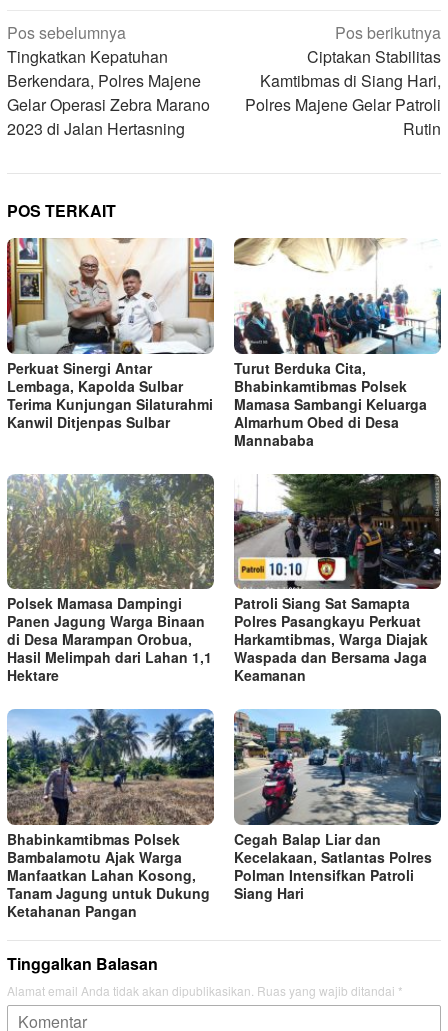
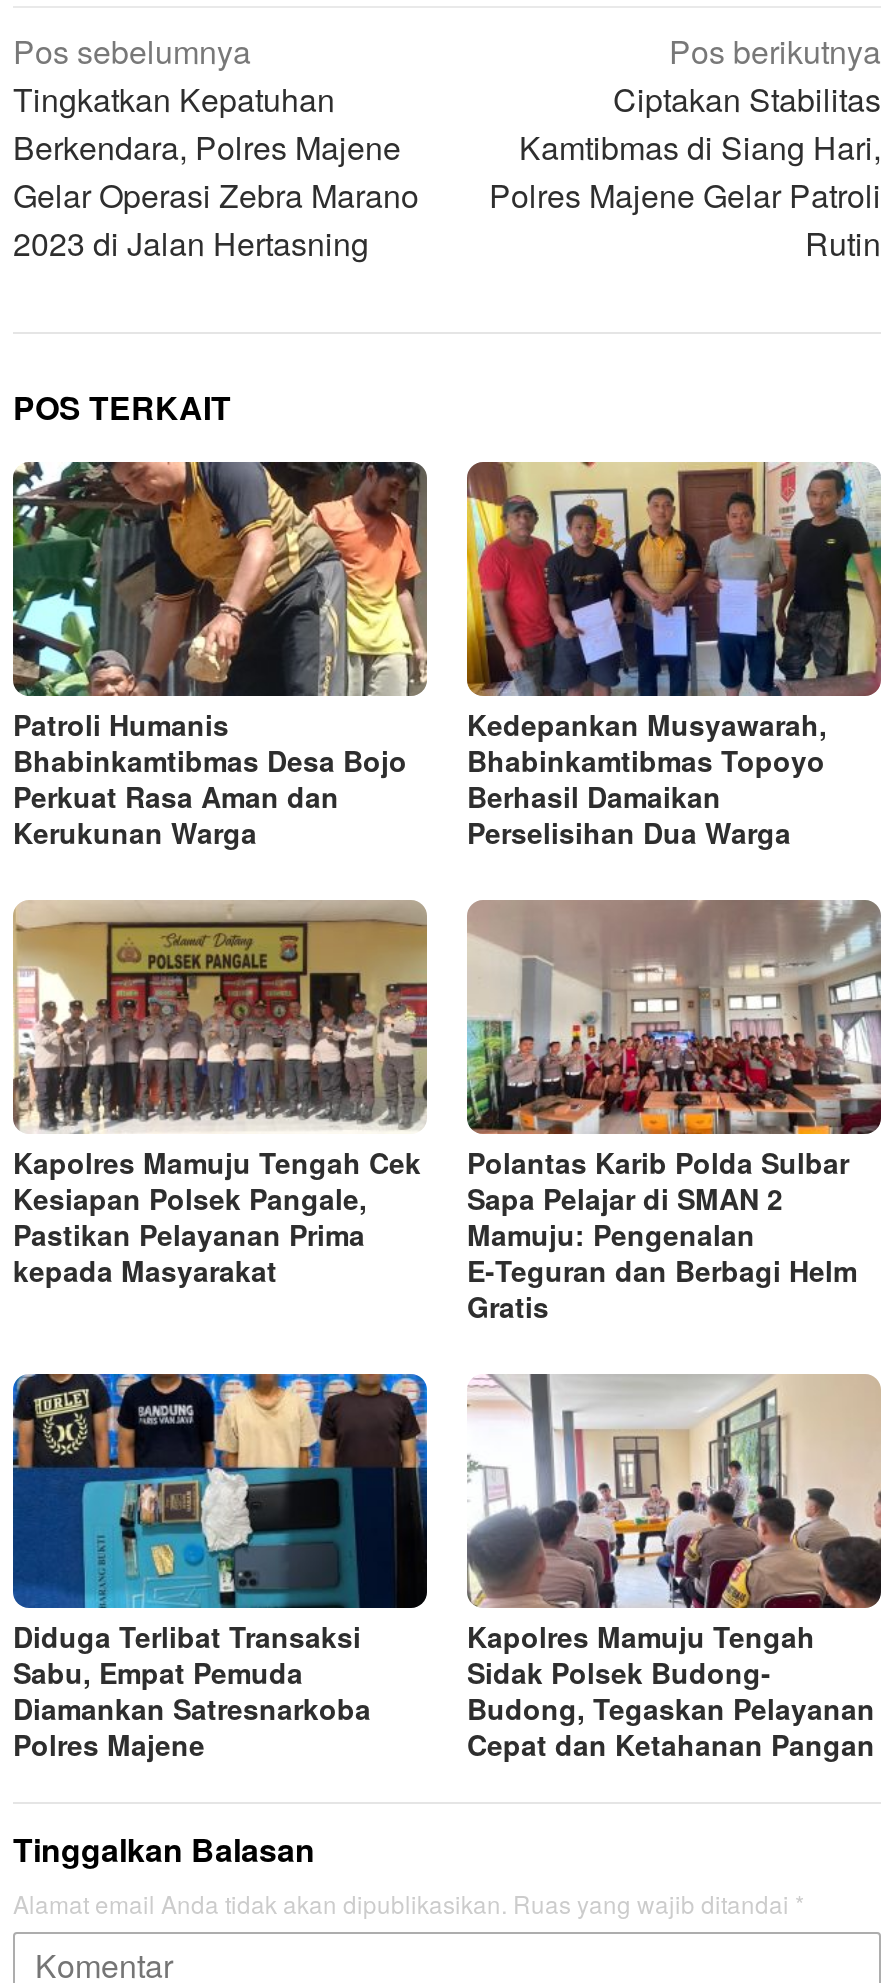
[6,237,214,431] [image] | Perkuat Sinergi Antar | Lembaga, Kapolda Sulbar | Terima Kunjungan Silaturahmi | Kanwil Ditjenpas Sulbar -> [11,460,427,852] [image] | Patroli Humanis | Bhabinkamtibmas Desa Bojo | Perkuat Rasa Aman dan | Kerukunan Warga
[233,238,442,449] [image] | Turut Berduka Cita, | Bhabinkamtibmas Polsek | Mamasa Sambangi Keluarga | Almarhum Obed di Desa | Mannababa -> [465,460,883,852] [image] | Kedepankan Musyawarah, | Bhabinkamtibmas Topoyo | Berhasil Damaikan | Perselisihan Dua Warga
[7,473,214,685] [image] | Polsek Mamasa Dampingi | Panen Jagung Warga Binaan | di Desa Marampan Orobua, | Hasil Melimpah dari Lahan 1,1 | Hektare -> [13,898,427,1290] [image] | Kapolres Mamuju Tengah Cek | Kesiapan Polsek Pangale, | Pastikan Pelayanan Prima | kepada Masyarakat
[233,473,441,685] [image] | Patroli Siang Sat Samapta | Polres Pasangkayu Perkuat | Harkamtibmas, Warga Diajak | Waspada dan Bersama Jaga | Keamanan -> [467,898,883,1326] [image] | Polantas Karib Polda Sulbar | Sapa Pelajar di SMAN 2 | Mamuju: Pengenalan | E‑Teguran dan Berbagi Helm | Gratis
[6,708,215,921] [image] | Bhabinkamtibmas Polsek | Bambalamotu Ajak Warga | Manfaatkan Lahan Kosong, | Tanam Jagung untuk Dukung | Ketahanan Pangan -> [13,1372,429,1765] [image] | Diduga Terlibat Transaksi | Sabu, Empat Pemuda | Diamankan Satresnarkoba | Polres Majene
[233,708,442,903] [image] | Cegah Balap Liar dan | Kecelakaan, Satlantas Polres | Polman Intensifkan Patroli | Siang Hari -> [467,1372,881,1765] [image] | Kapolres Mamuju Tengah | Sidak Polsek Budong- | Budong, Tegaskan Pelayanan | Cepat dan Ketahanan Pangan

